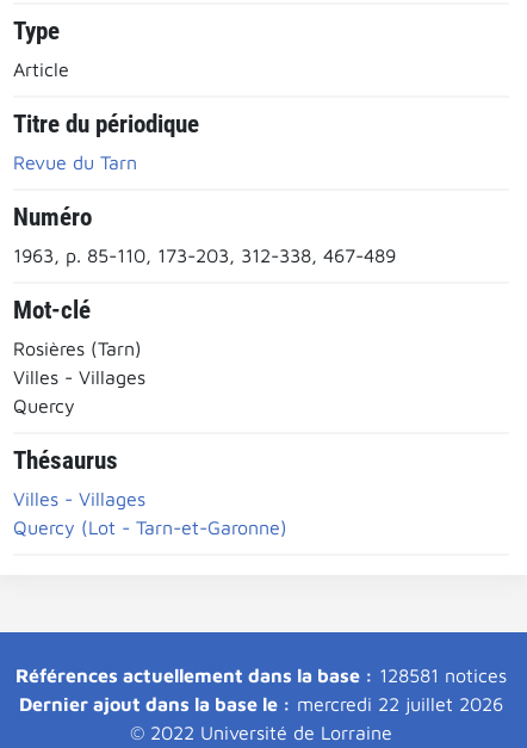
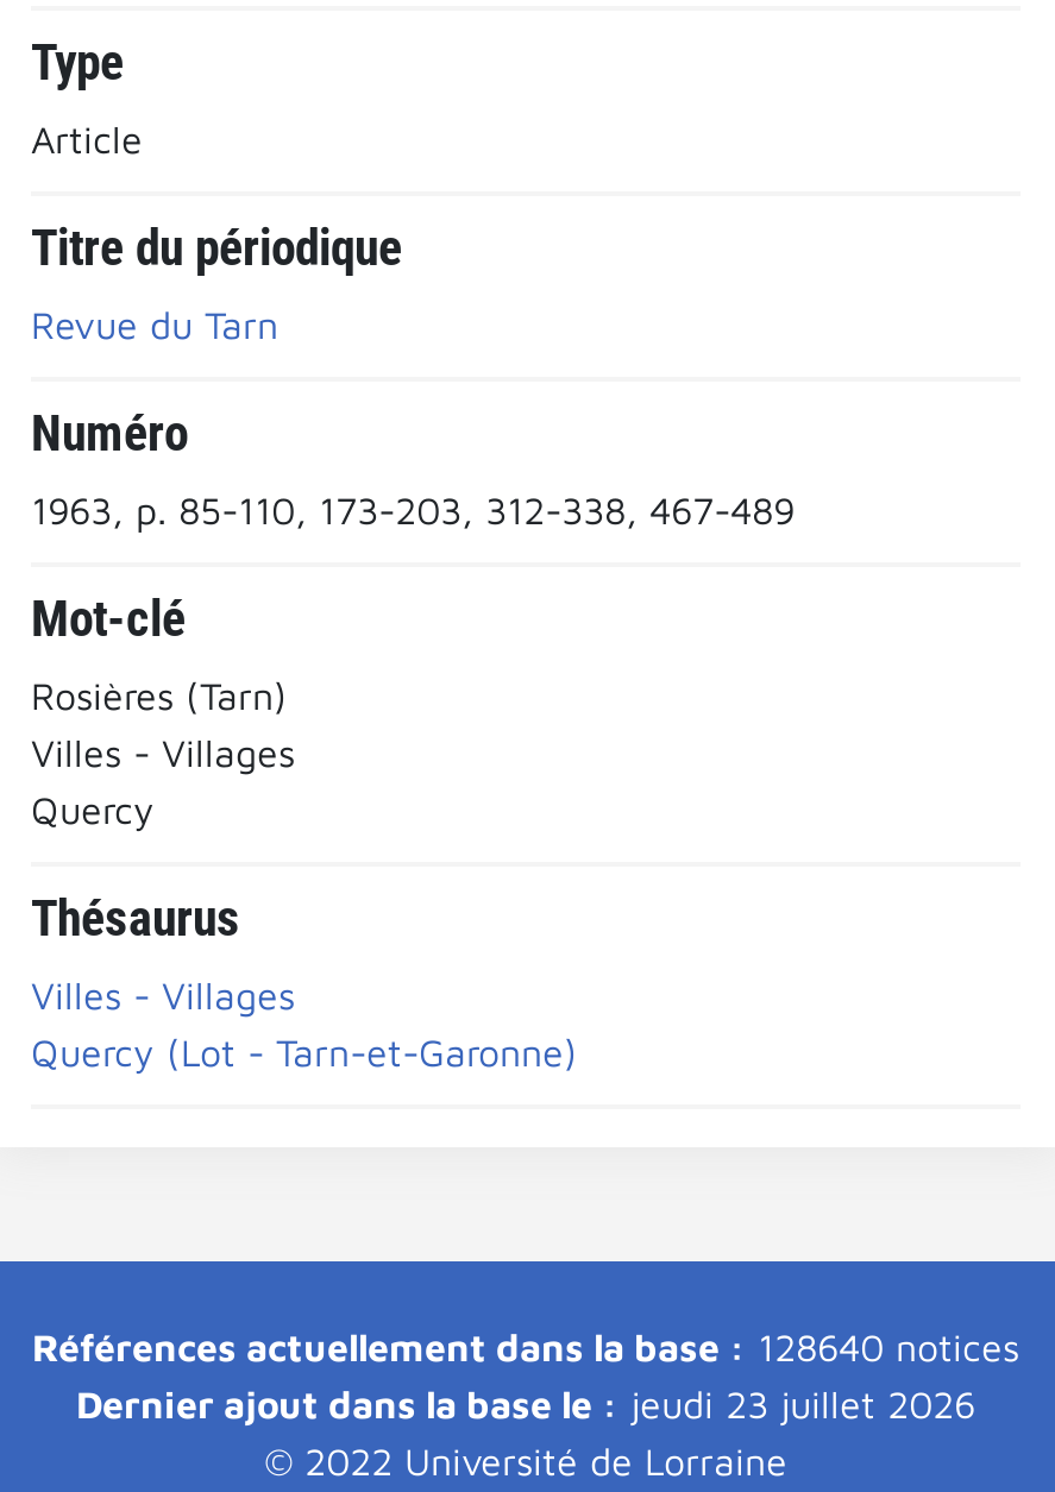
[15,664,507,685] Références actuellement dans la base : 128581 notices -> [32,1324,1019,1367] Références actuellement dans la base : 128640 notices
[19,693,503,714] Dernier ajout dans la base le : mercredi 22 juillet 2026 -> [76,1381,975,1424] Dernier ajout dans la base le : jeudi 23 juillet 2026

